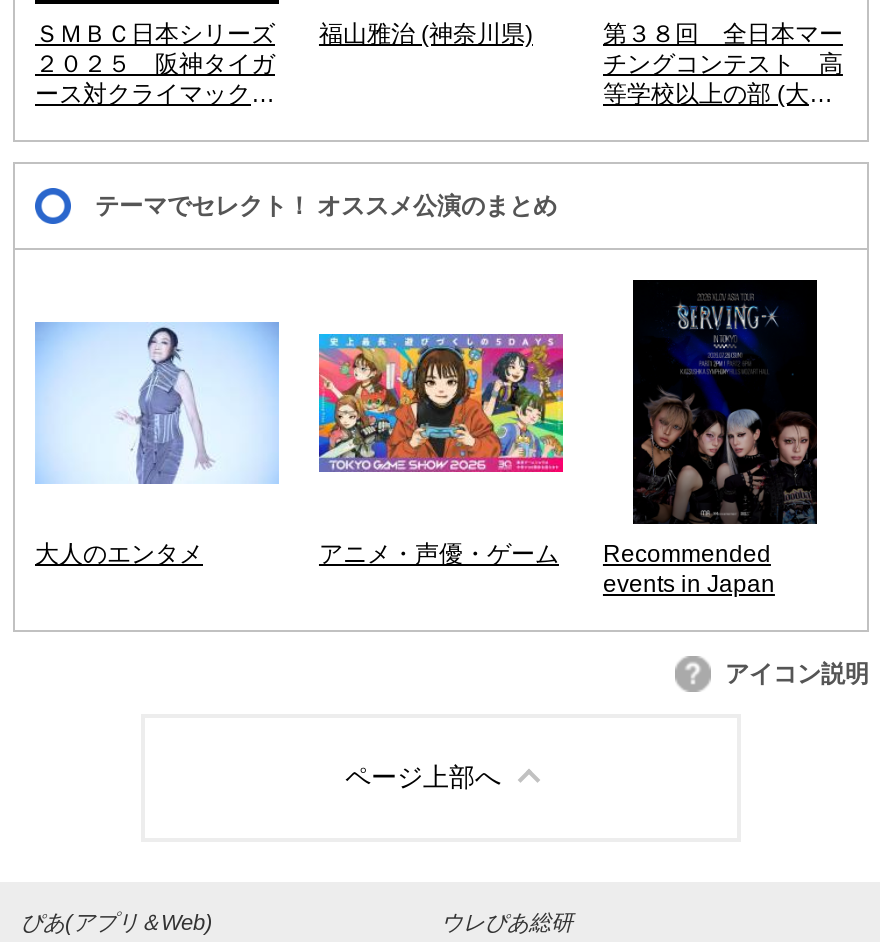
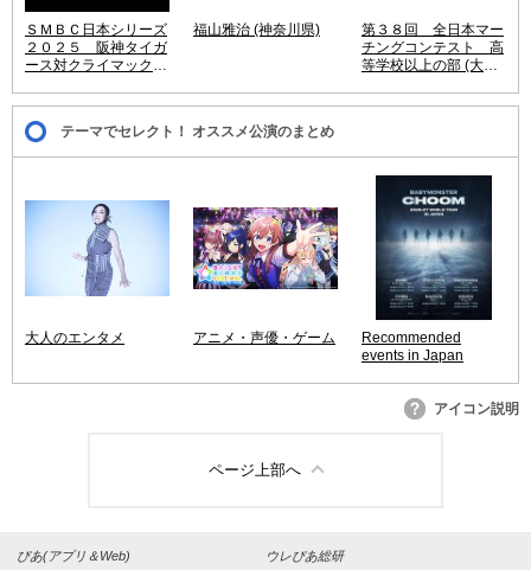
[627,280,823,524] [image] -> [375,174,493,321] [image]
[317,332,565,474] [image] -> [192,206,339,290] [image]

